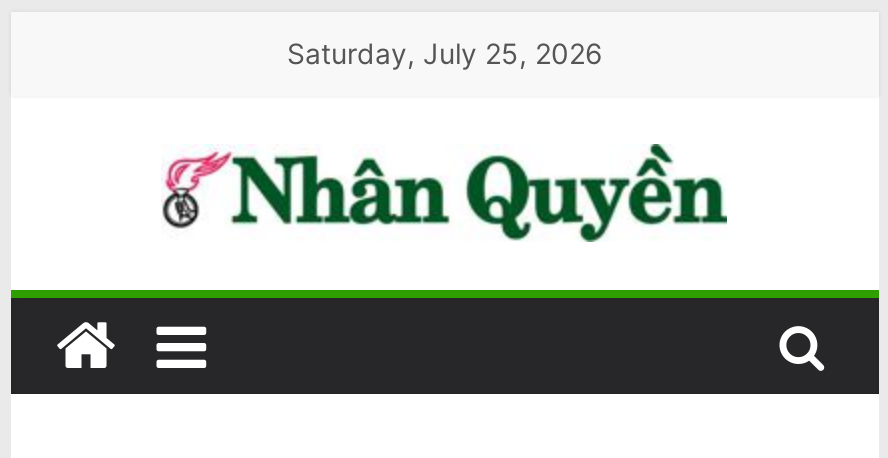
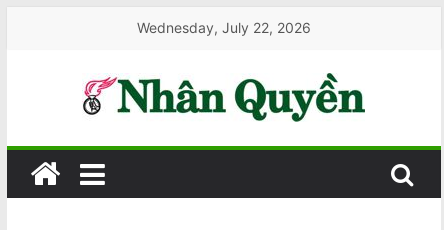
[287,36,603,70] Saturday, July 25, 2026 -> [137,19,311,36] Wednesday, July 22, 2026

